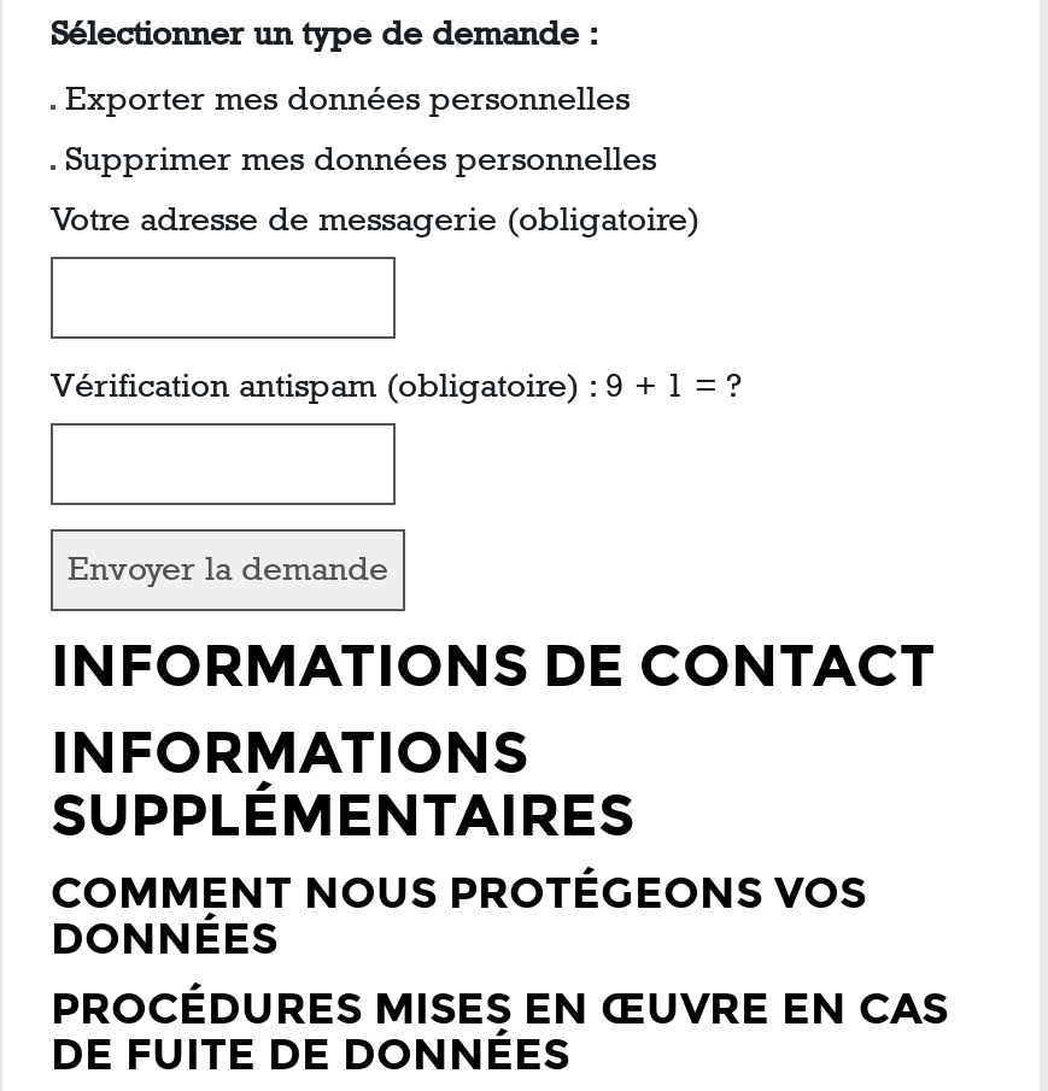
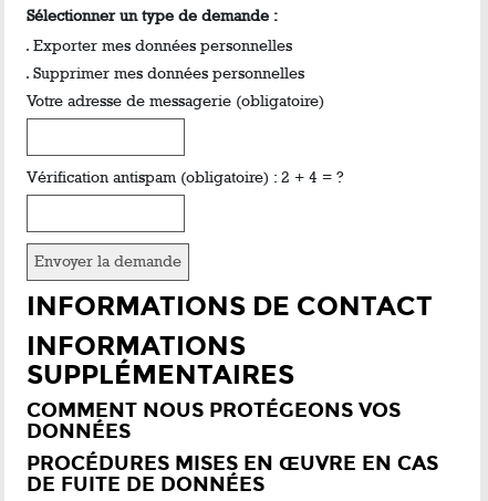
[51,366,743,407] Vérification antispam (obligatoire) : 9 + 1 = ? -> [27,168,344,187] Vérification antispam (obligatoire) : 2 + 4 = ?

